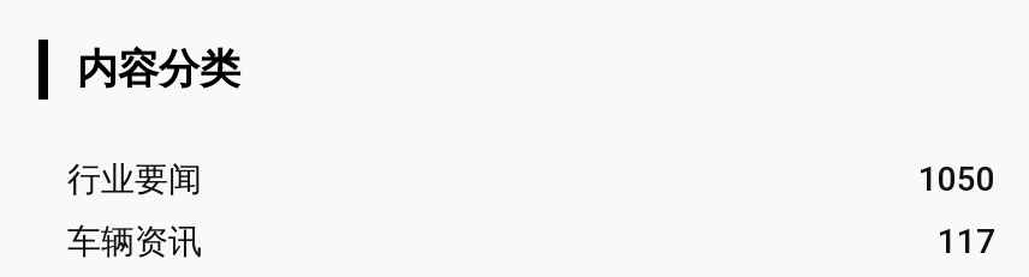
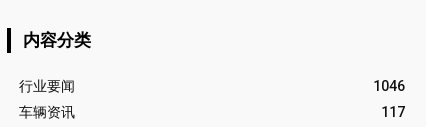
[918,159,995,197] 1050 -> [373,78,405,94] 1046

